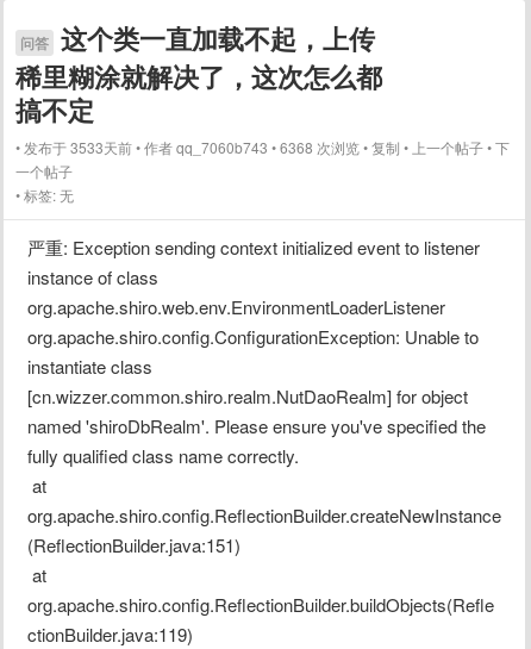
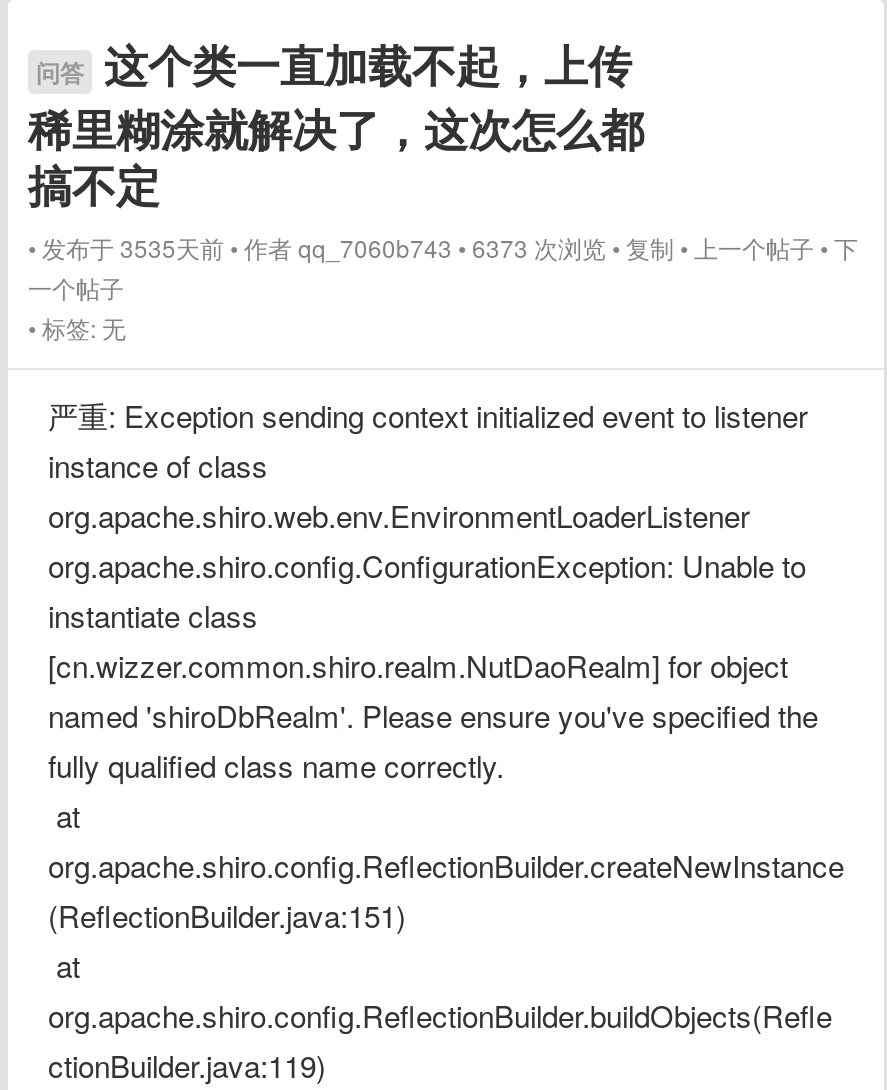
[20,137,510,157] 发布于 3533天前 作者qq_7060b743 6368 次浏览 复制 上一个帖子 下 -> [36,230,858,264] 发布于 3535天前 作者qq_7060b743 6373 次浏览 复制 上一个帖子 下

